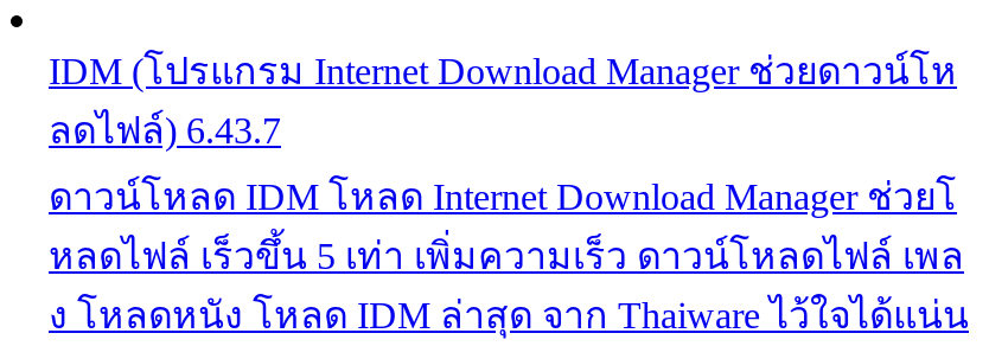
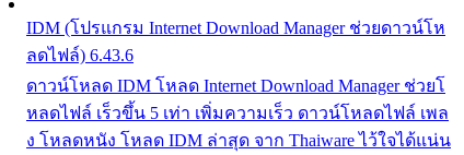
[49,110,281,150] ลดไฟล์) 6.43.7 -> [26,46,134,64] ลดไฟล์) 6.43.6

